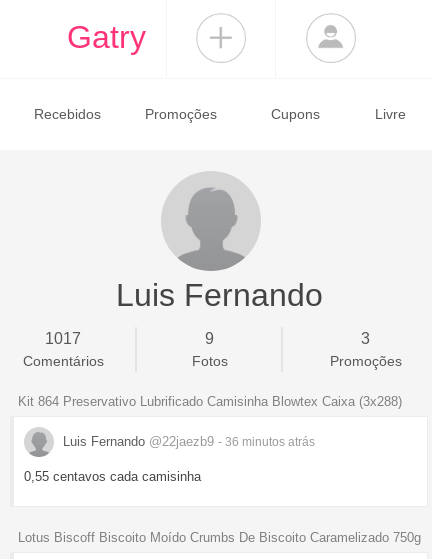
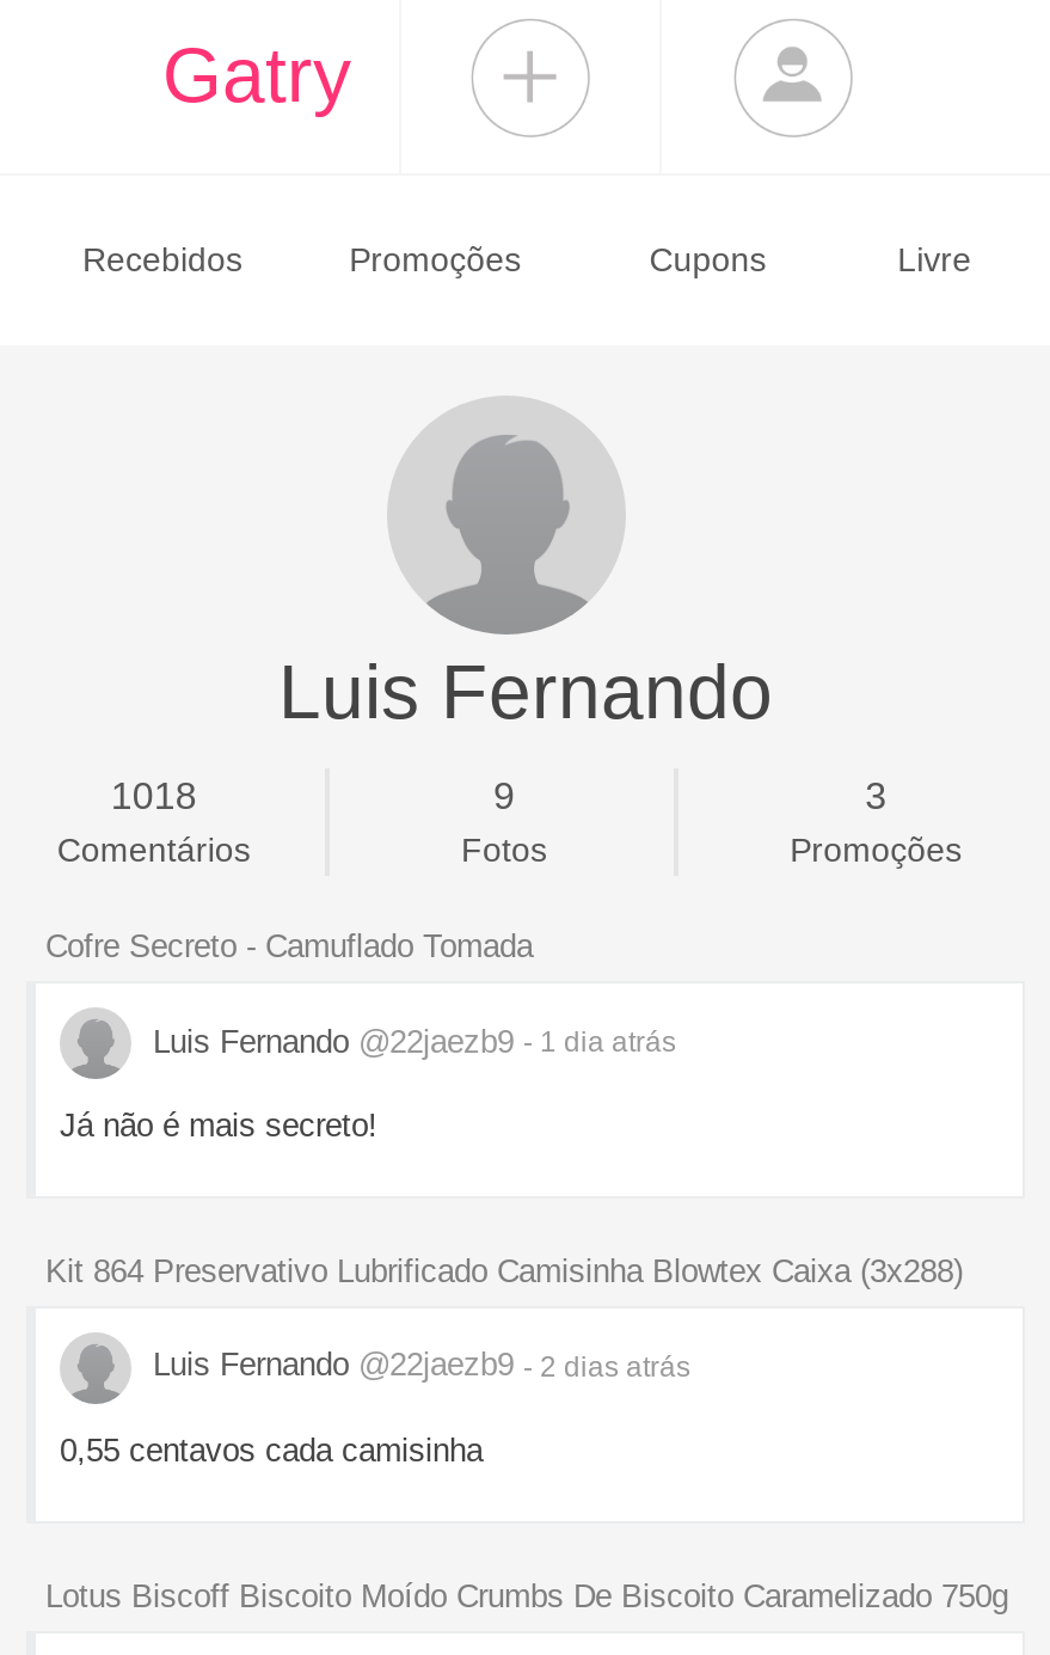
[45,330,81,347] 1017 -> [111,776,197,816] 1018
none -> [45,928,676,1144] Cofre Secreto - Camuflado Tomada | Luis Fernando @22jaezb9 - 1 dia atrás | Já não é mais secreto!
[59,433,315,448] Luis Fernando @22jaezb9 - 36 minutos atrás -> [143,1347,690,1383] Luis Fernando @22jaezb9 - 2 dias atrás

